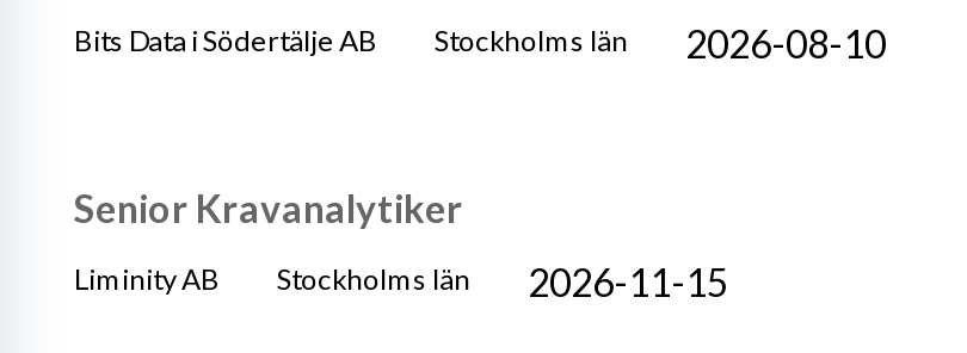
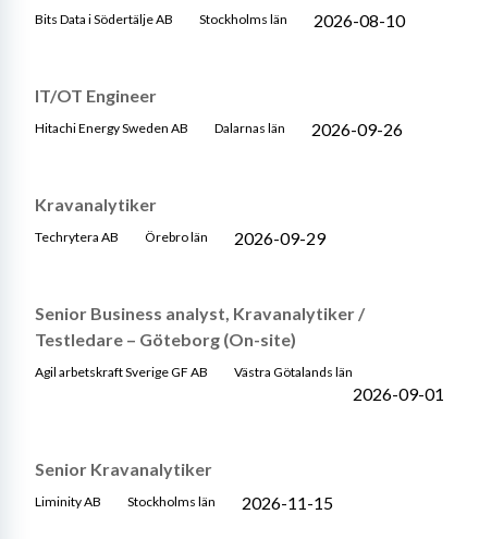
none -> [35,85,403,139] IT/OT Engineer | Hitachi Energy Sweden AB | Dalarnas län | 2026-09-26
none -> [35,194,326,248] Kravanalytiker | Techrytera AB | Örebro län | 2026-09-29
none -> [35,303,444,404] Senior Business analyst, Kravanalytiker / | Testledare – Göteborg (On-site) | Agil arbetskraft Sverige GF AB | Västra Götalands län | 2026-09-01

